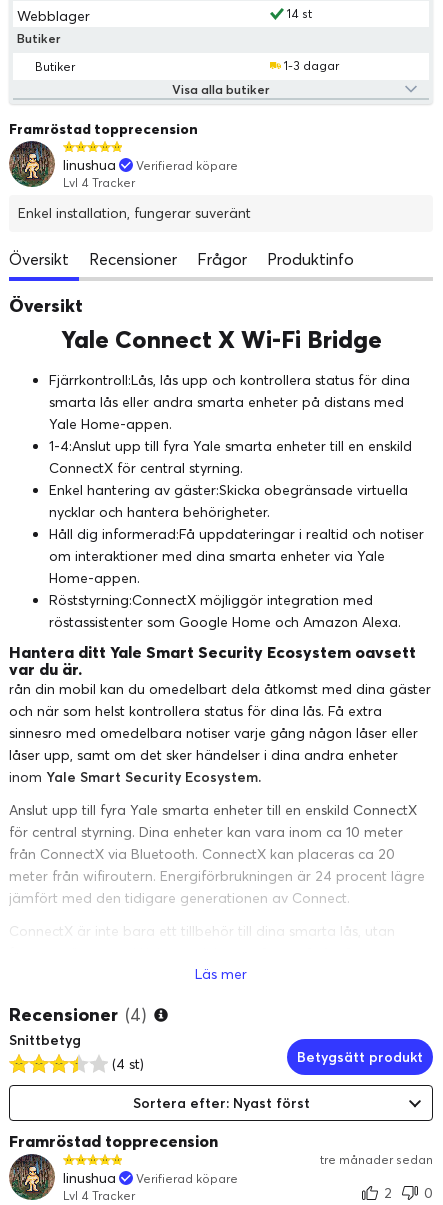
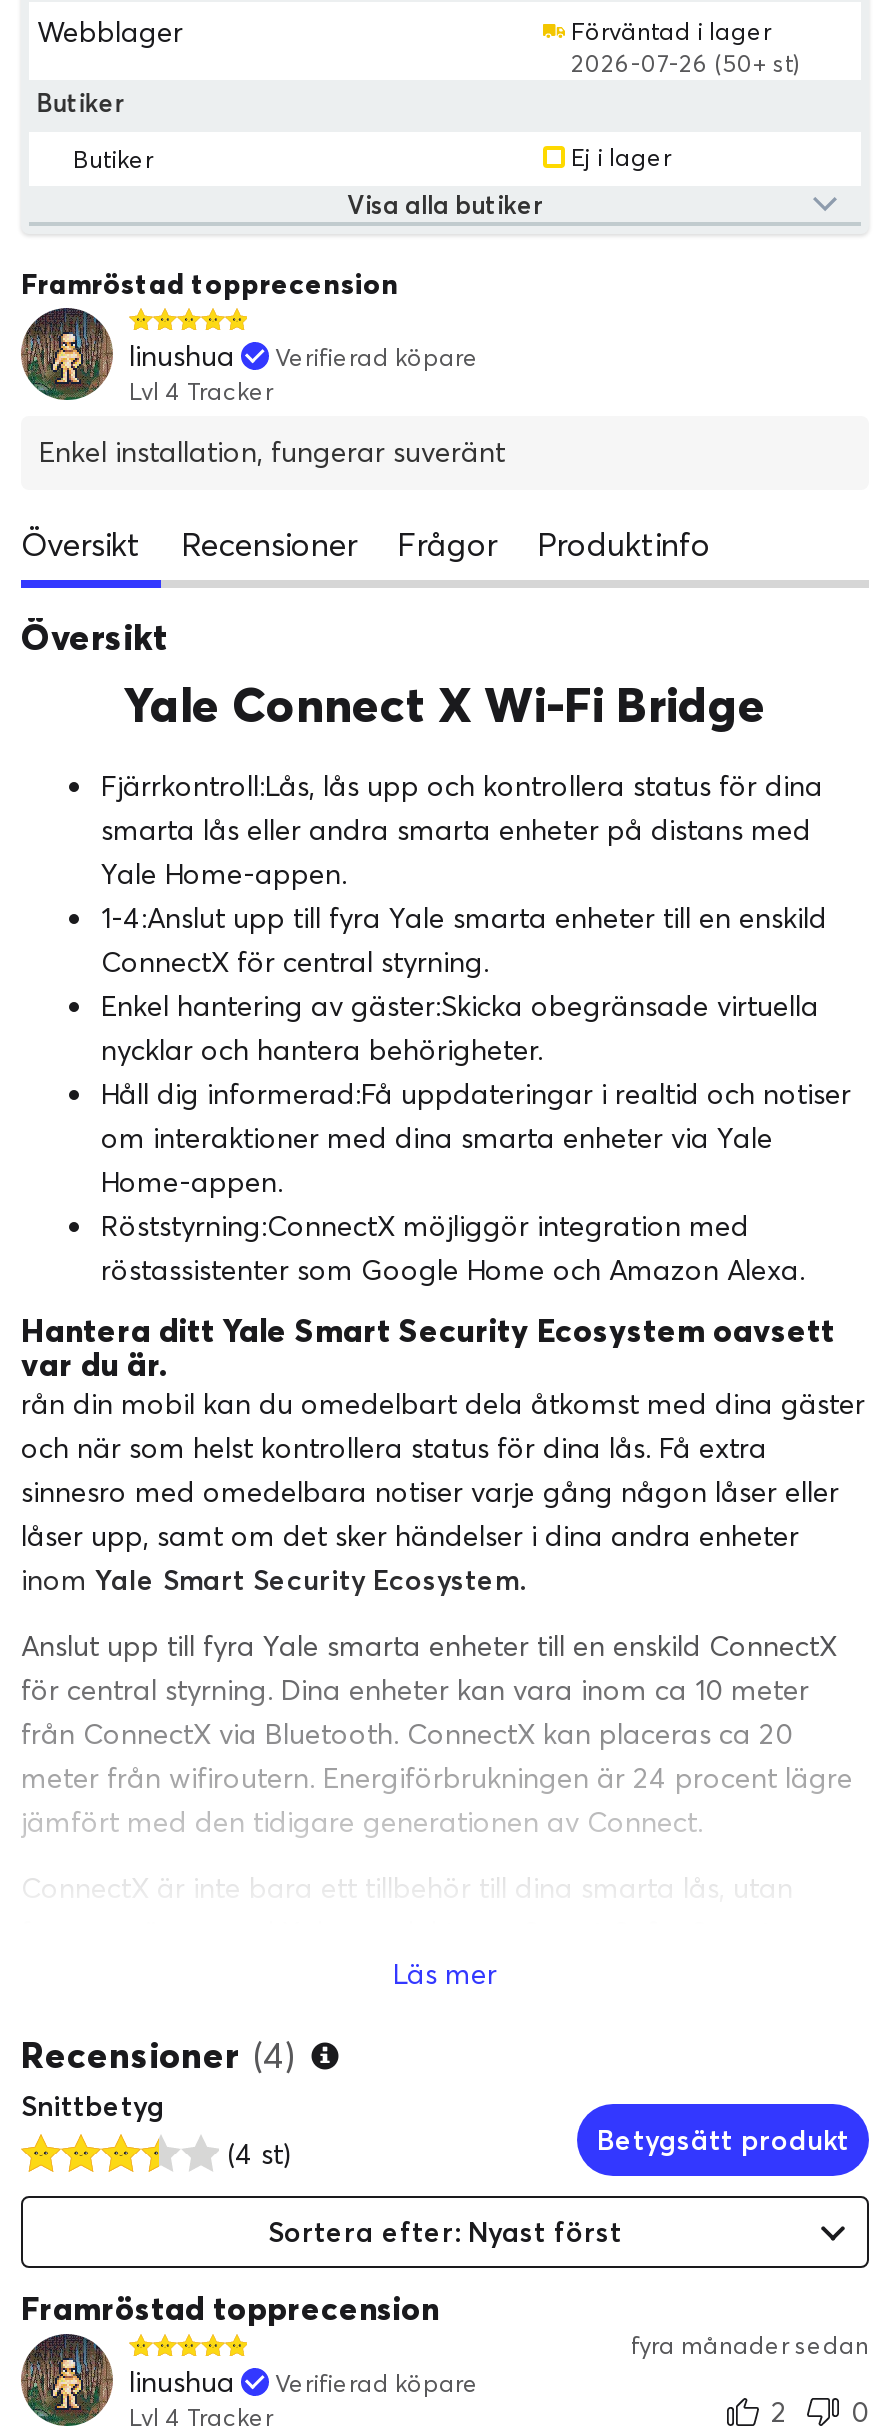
[287,6,312,21] 14 st -> [571,15,801,77] Förväntad i lager | 2026-07-26 (50+ st)
[284,58,339,73] 1-3 dagar -> [571,141,671,171] Ej i lager
[320,1152,433,1167] tre månader sedan -> [631,2329,869,2359] fyra månader sedan

